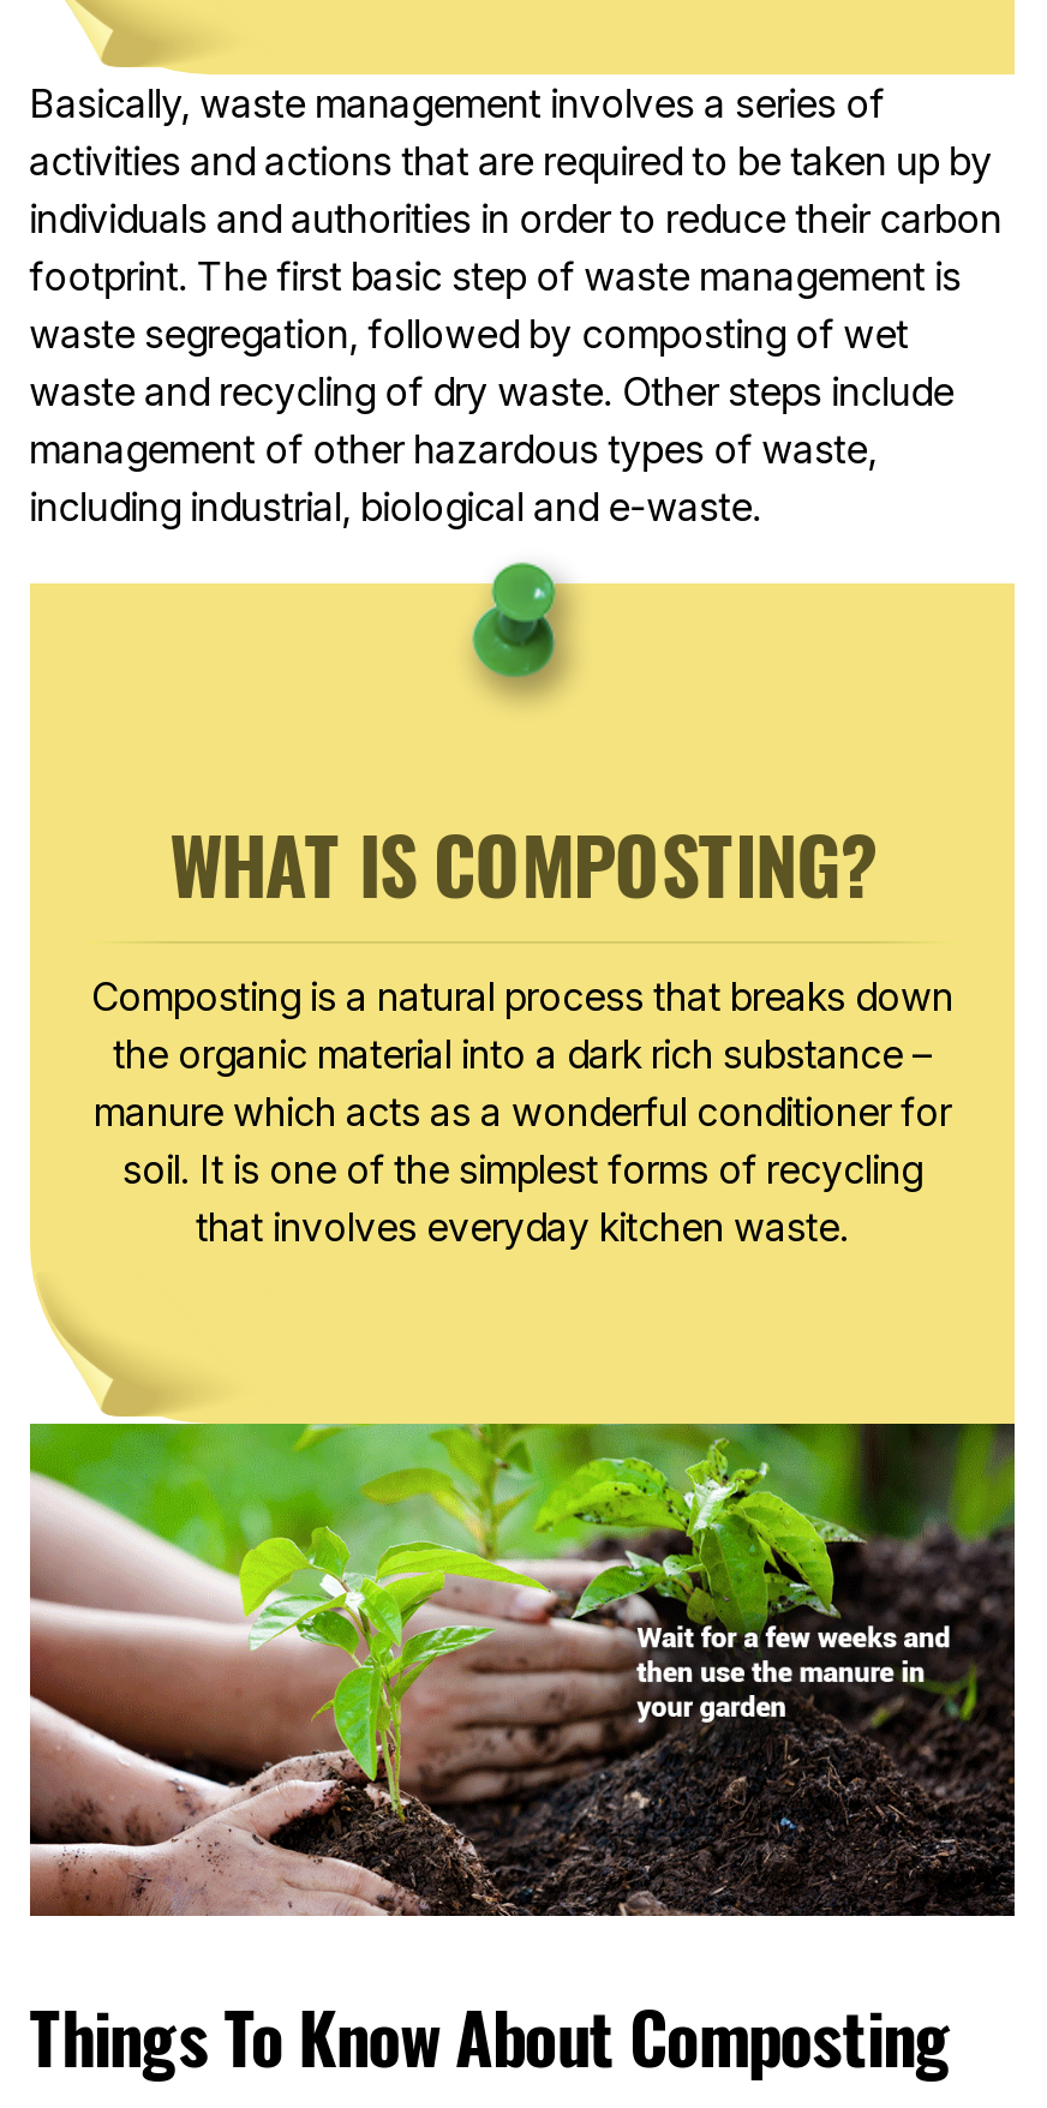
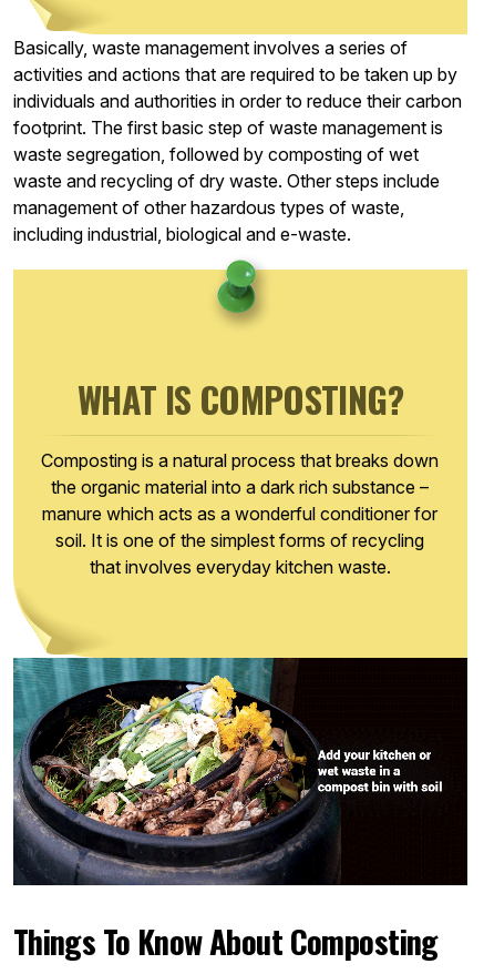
[28,1421,1017,1918] [image] -> [12,657,468,886] [image]

